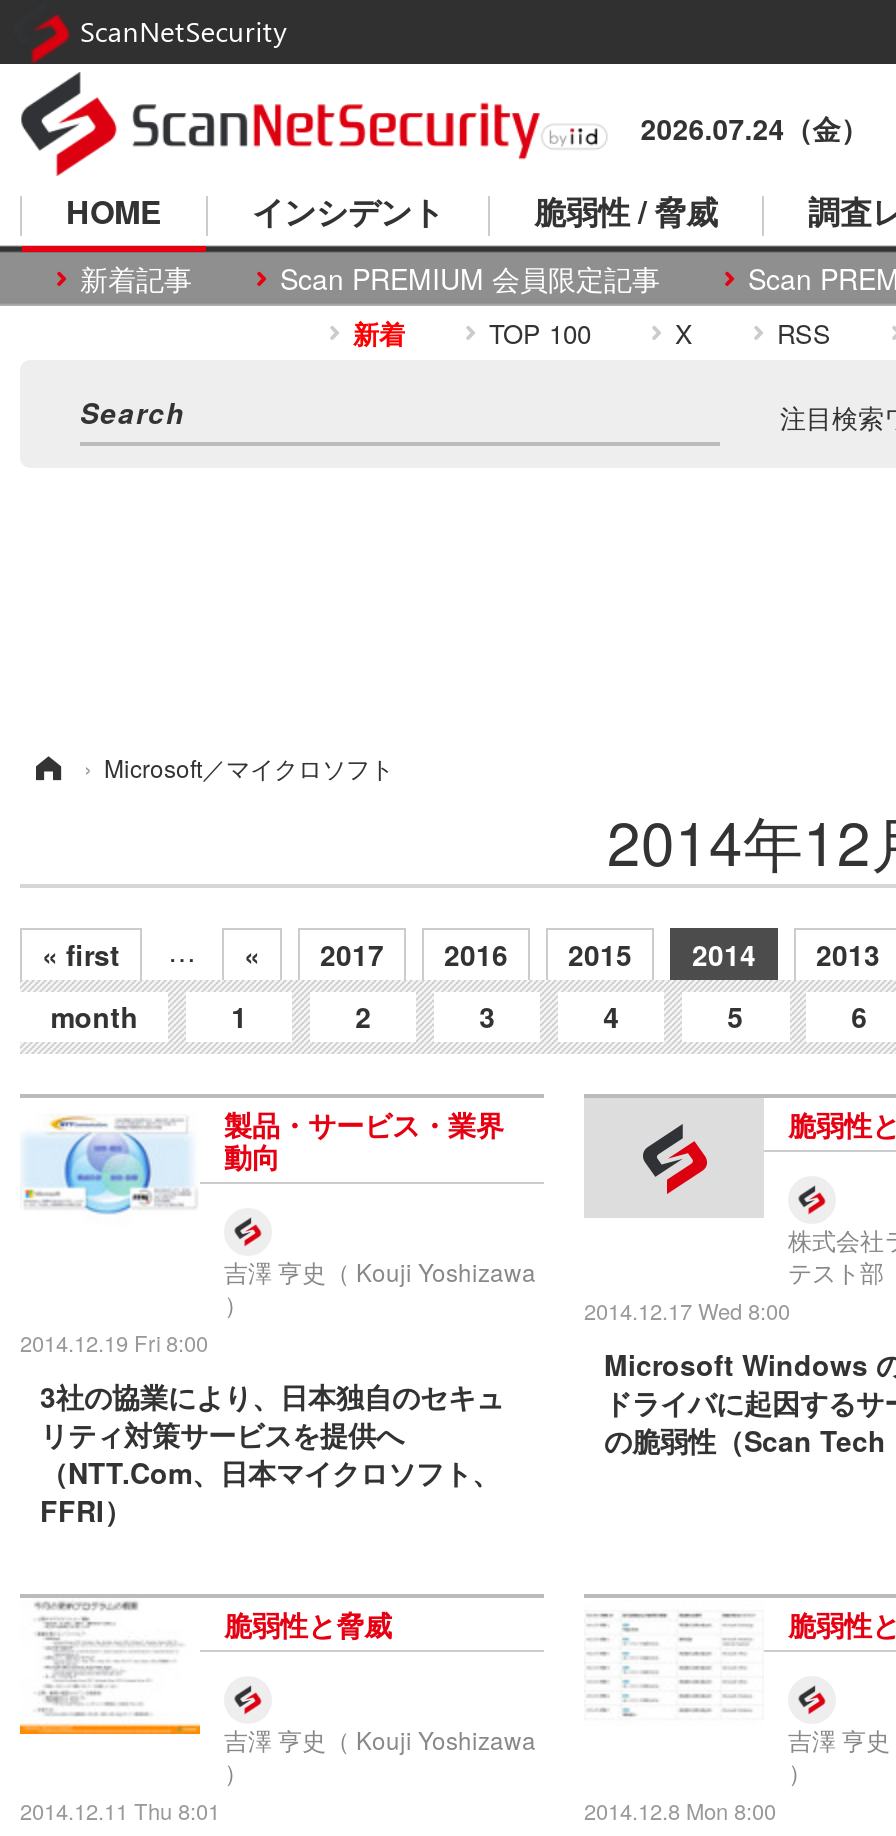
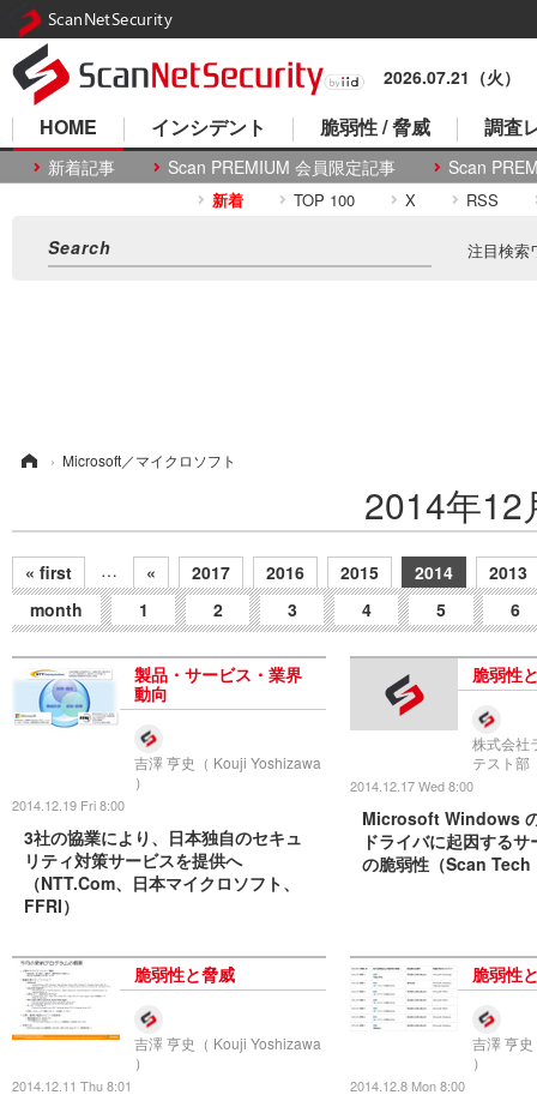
[641,108,869,148] 2026.07.24（金） -> [384,65,521,89] 2026.07.21（火）

